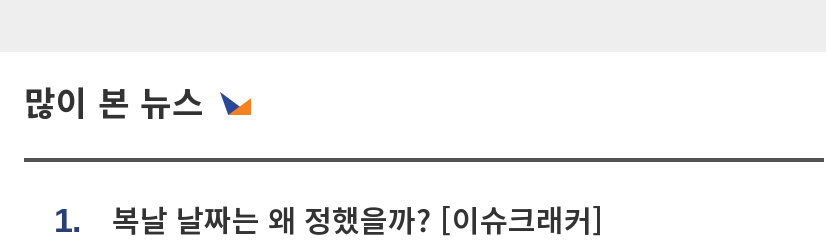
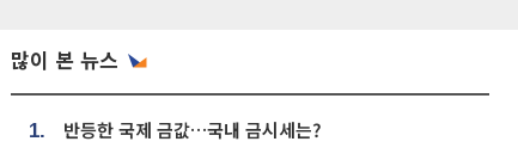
[112,197,604,239] 복날 날짜는 왜 정했을까? [이슈크래커] -> [63,117,322,142] 반등한 국제 금값…국내 금시세는?

